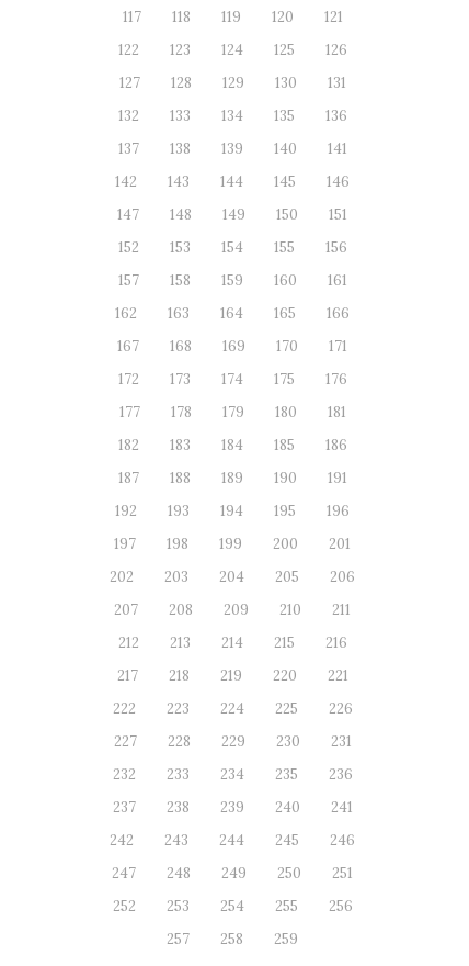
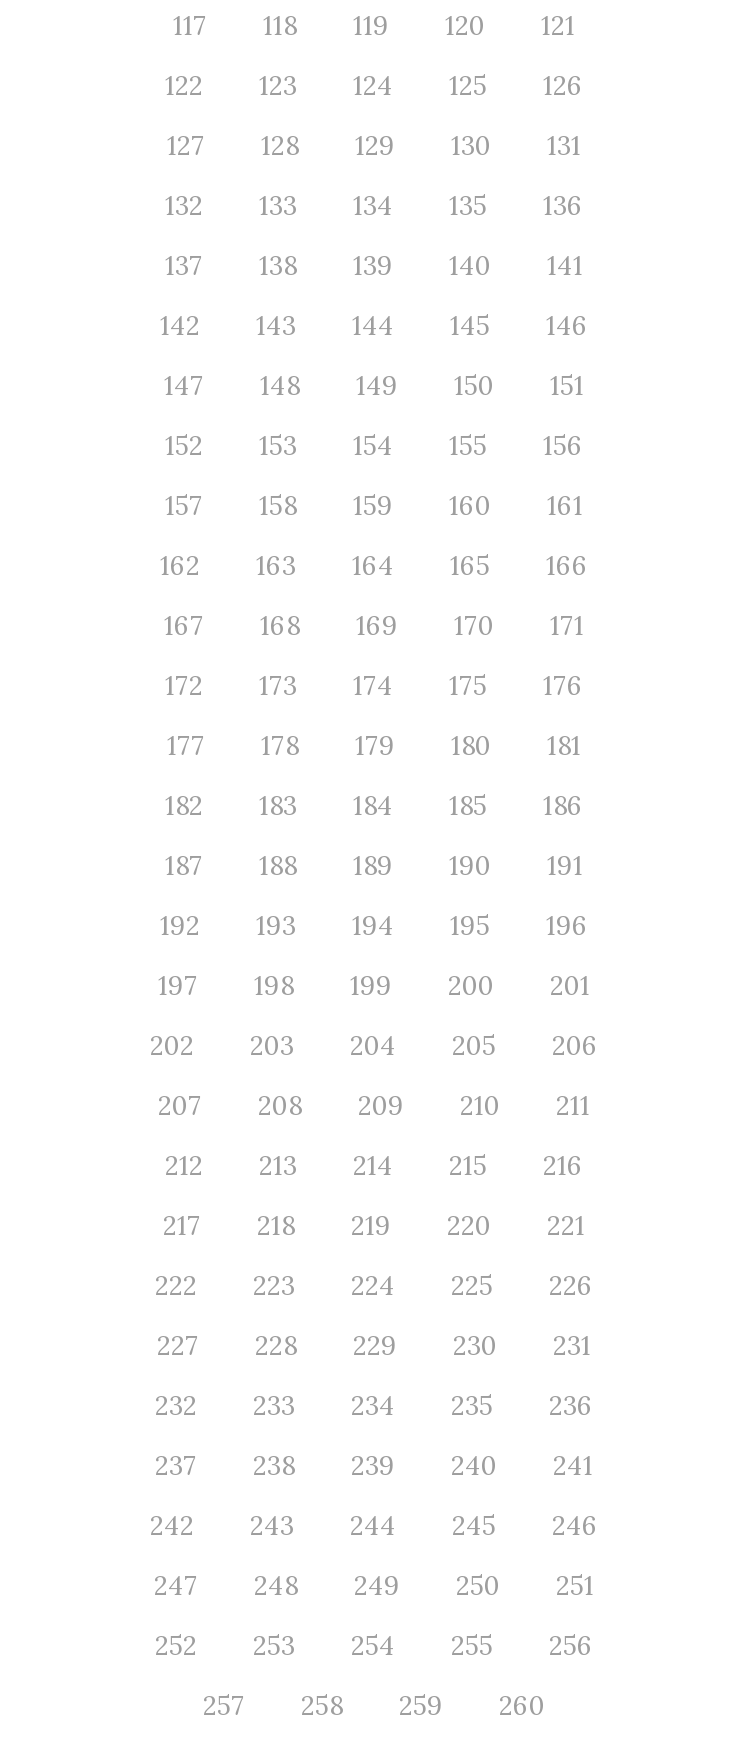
none -> [499,1688,545,1722] 260

